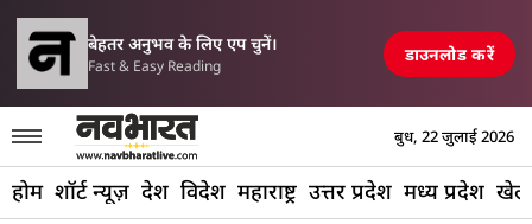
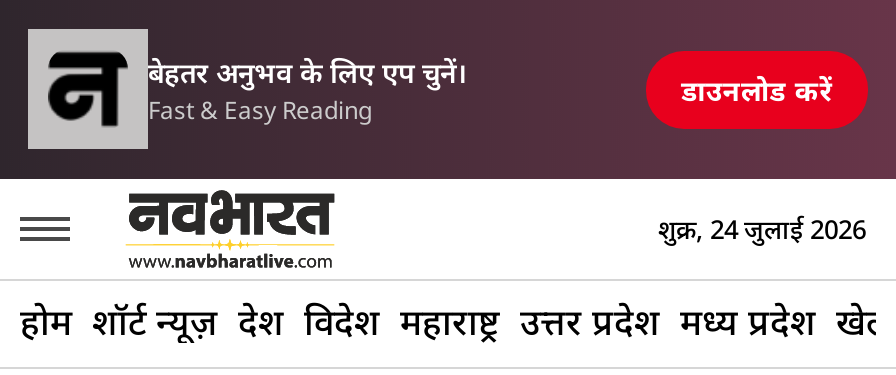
[394,125,514,146] बुध, 22 जुलाई 2026 -> [658,210,866,246] शुक्र, 24 जुलाई 2026

